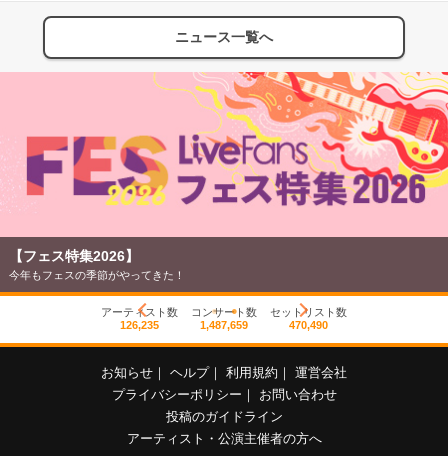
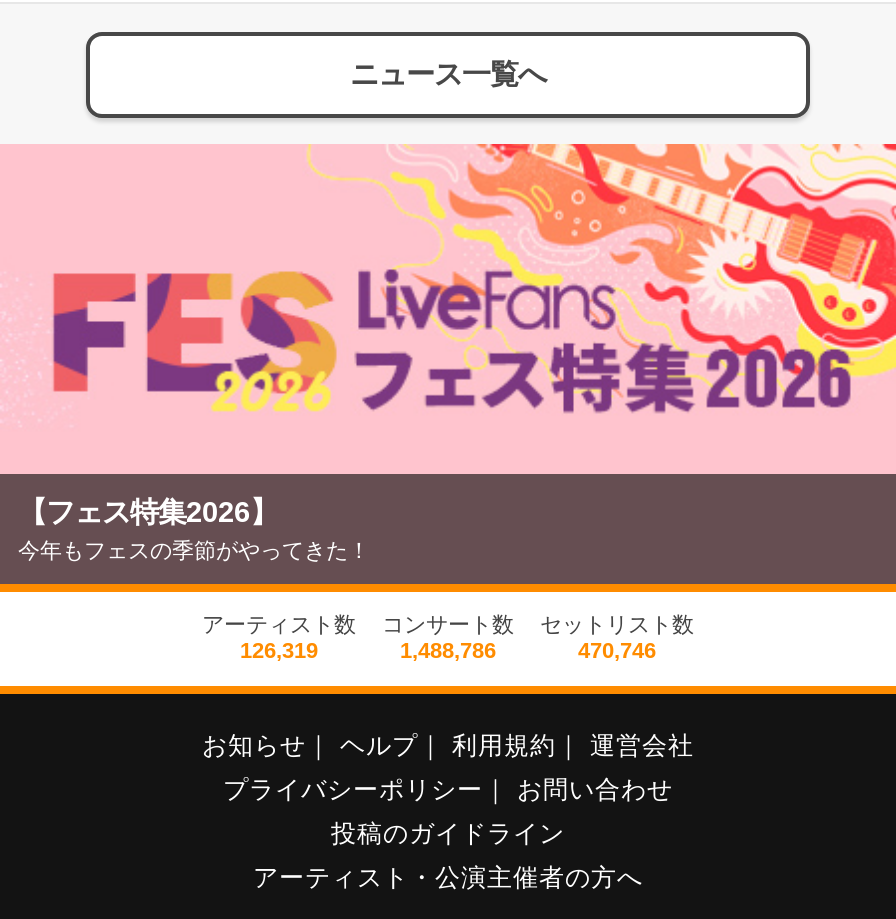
[120,319,159,331] 126,235 -> [240,639,318,663] 126,319
[200,319,248,331] 1,487,659 -> [400,639,496,663] 1,488,786
[289,319,328,331] 470,490 -> [578,639,656,663] 470,746

